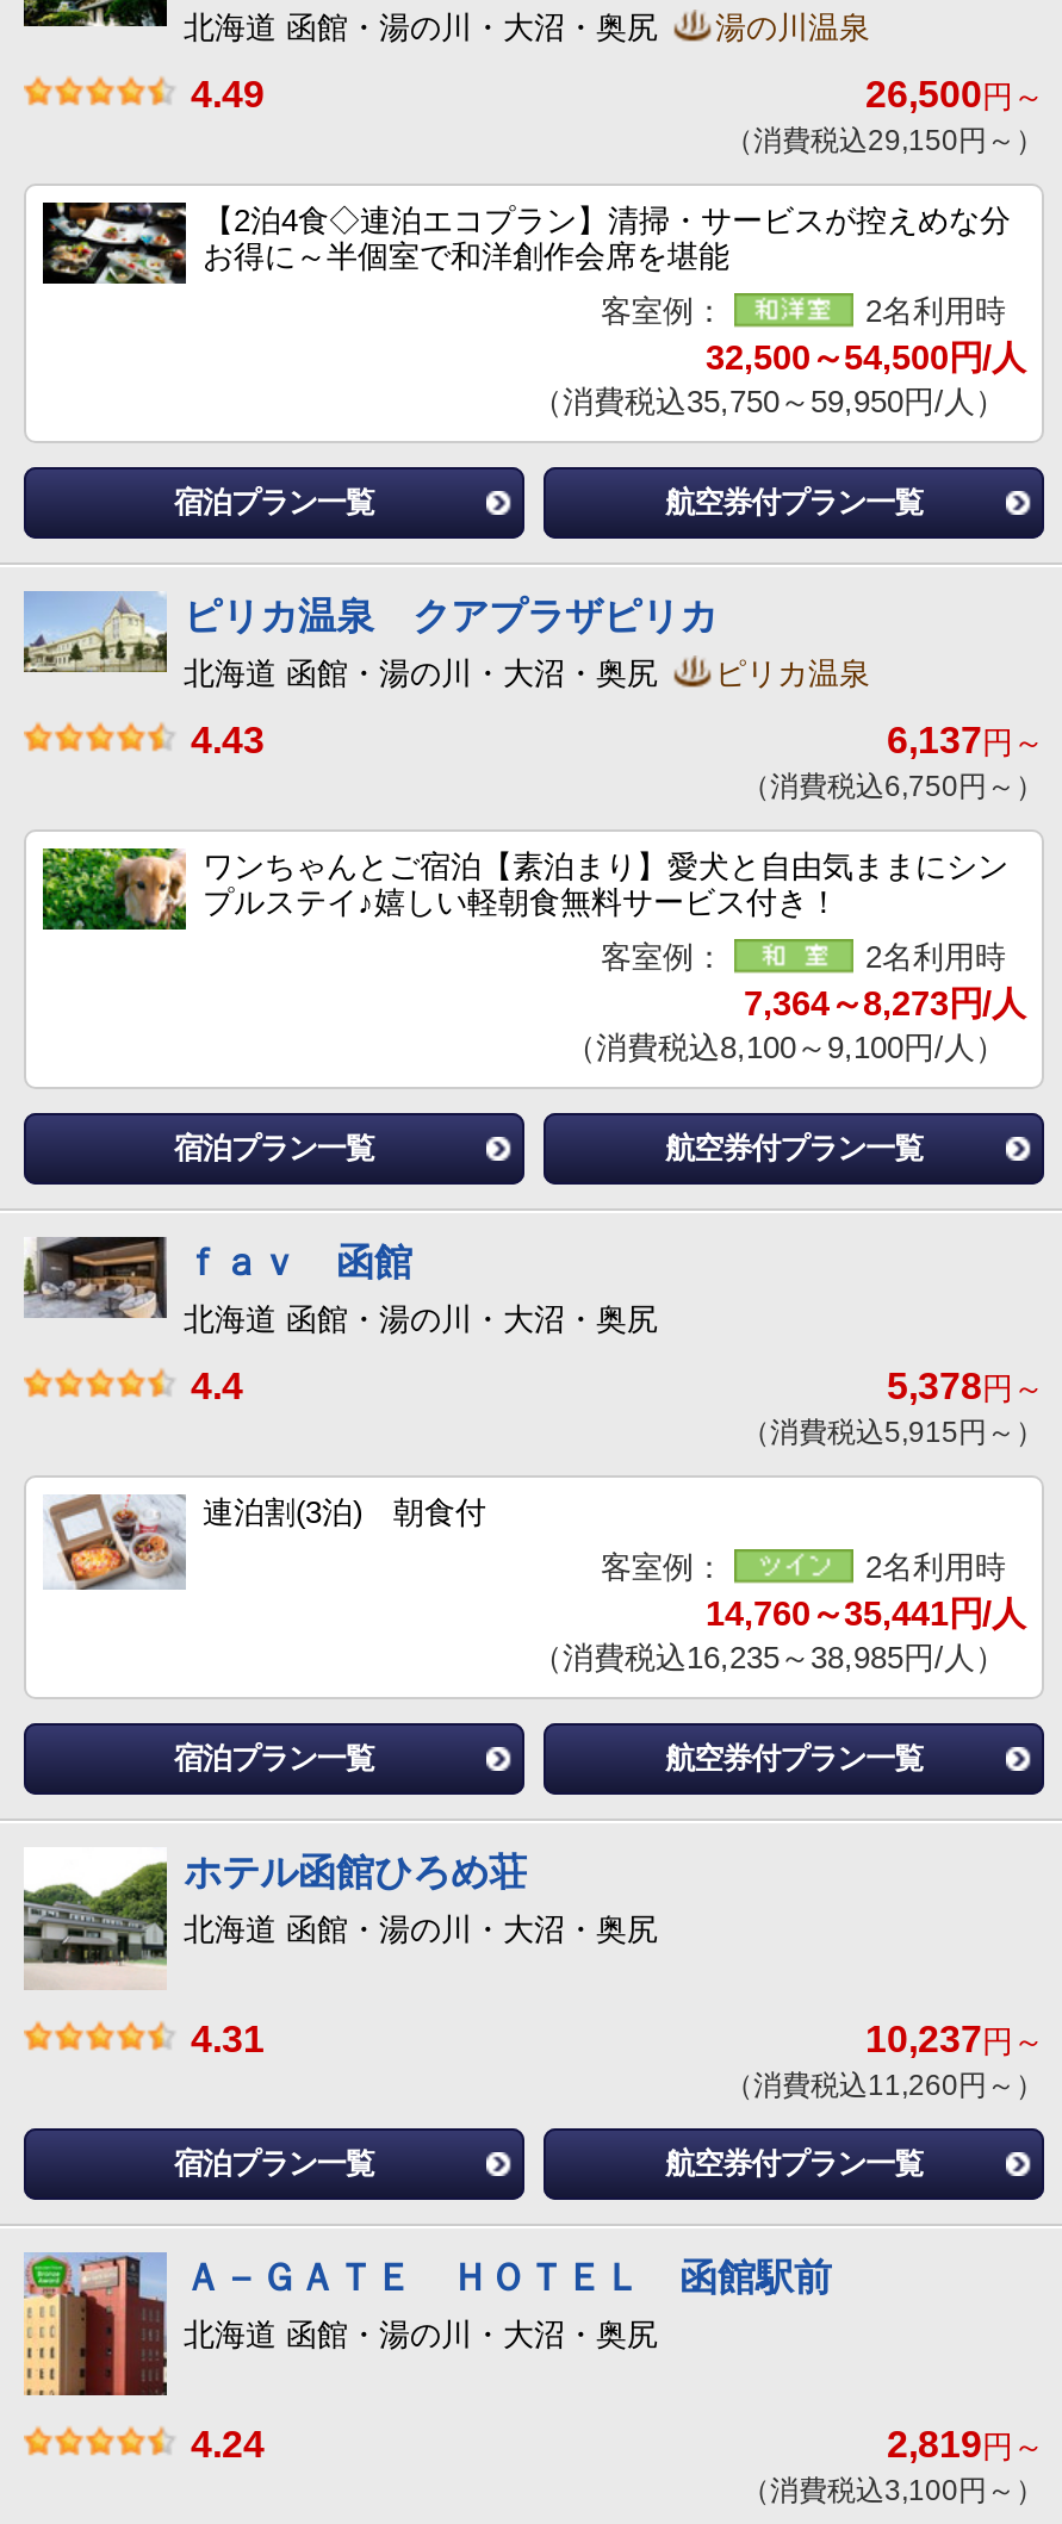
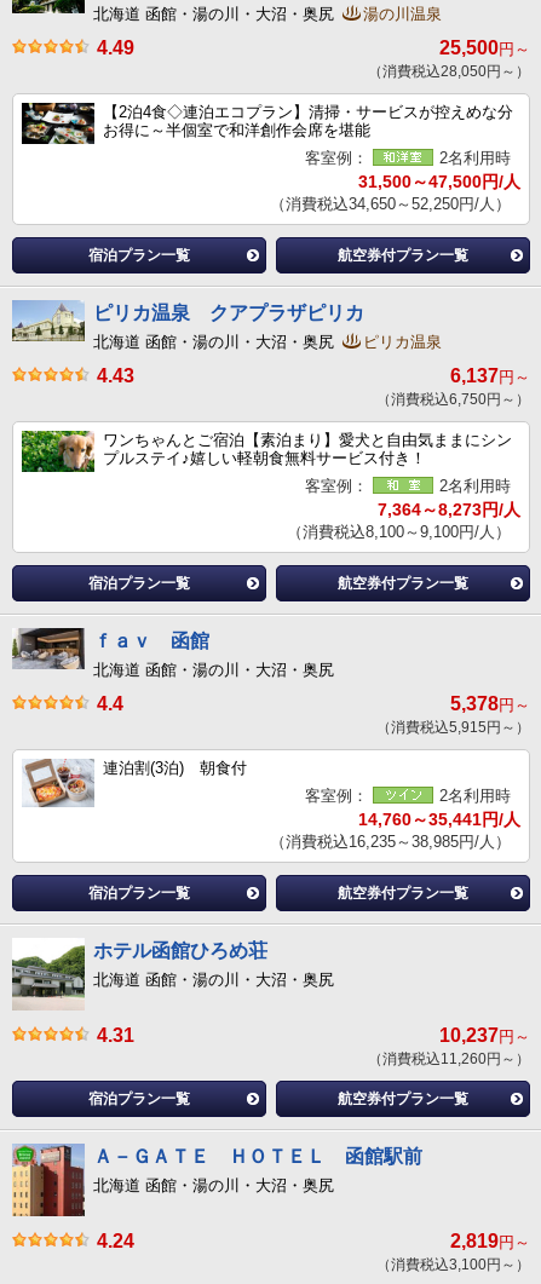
[865,75,1044,115] 26,500円～ -> [439,38,530,58] 25,500円～
[725,125,1044,158] （消費税込29,150円～） -> [368,63,530,80] （消費税込28,050円～）
[706,339,1025,377] 32,500～54,500円/人 -> [358,172,520,192] 31,500～47,500円/人
[532,384,1006,420] （消費税込35,750～59,950円/人） -> [270,195,511,213] （消費税込34,650～52,250円/人）

